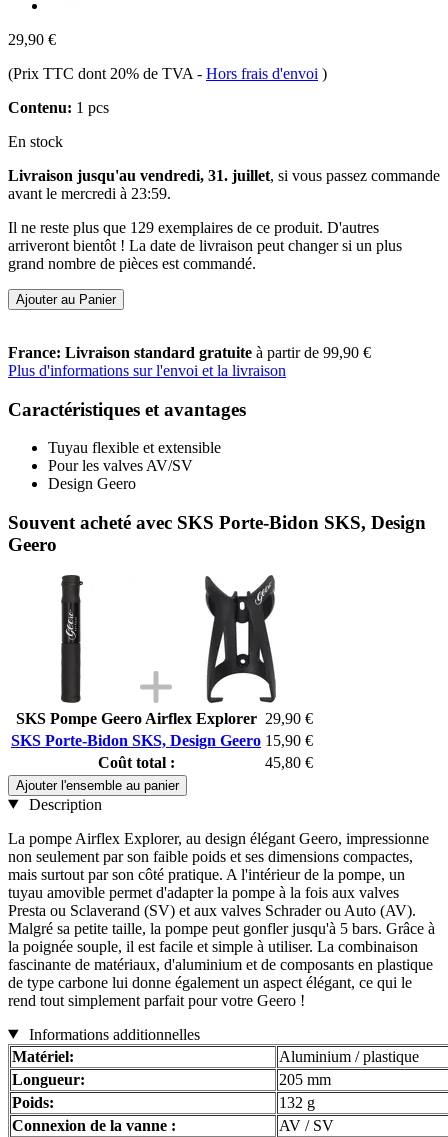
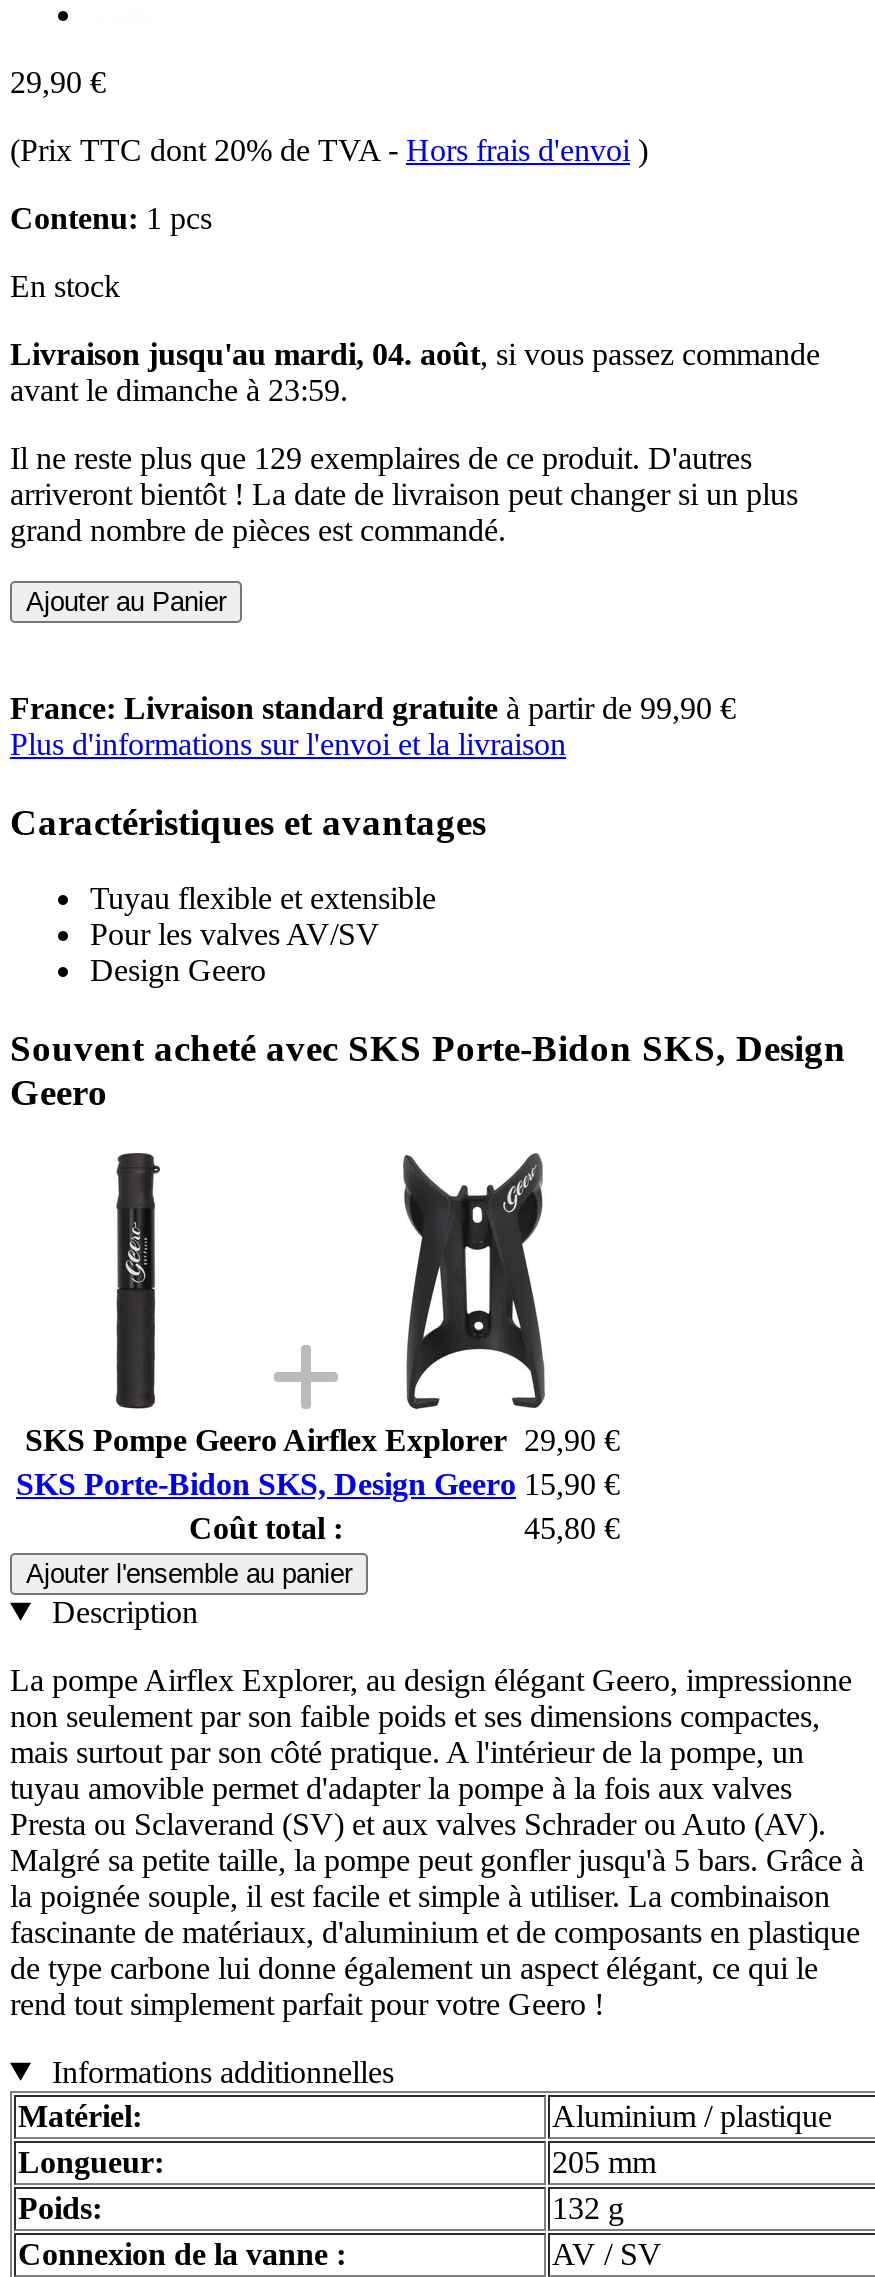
[8,167,440,184] Livraison jusqu'au vendredi, 31. juillet, si vous passez commande -> [10,337,820,371] Livraison jusqu'au mardi, 04. août, si vous passez commande
[8,185,171,202] avant le mercredi à 23:59. -> [10,373,348,407] avant le dimanche à 23:59.

